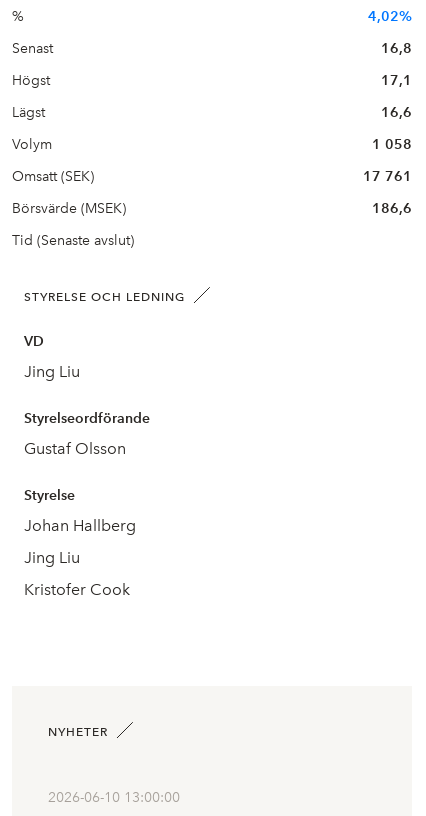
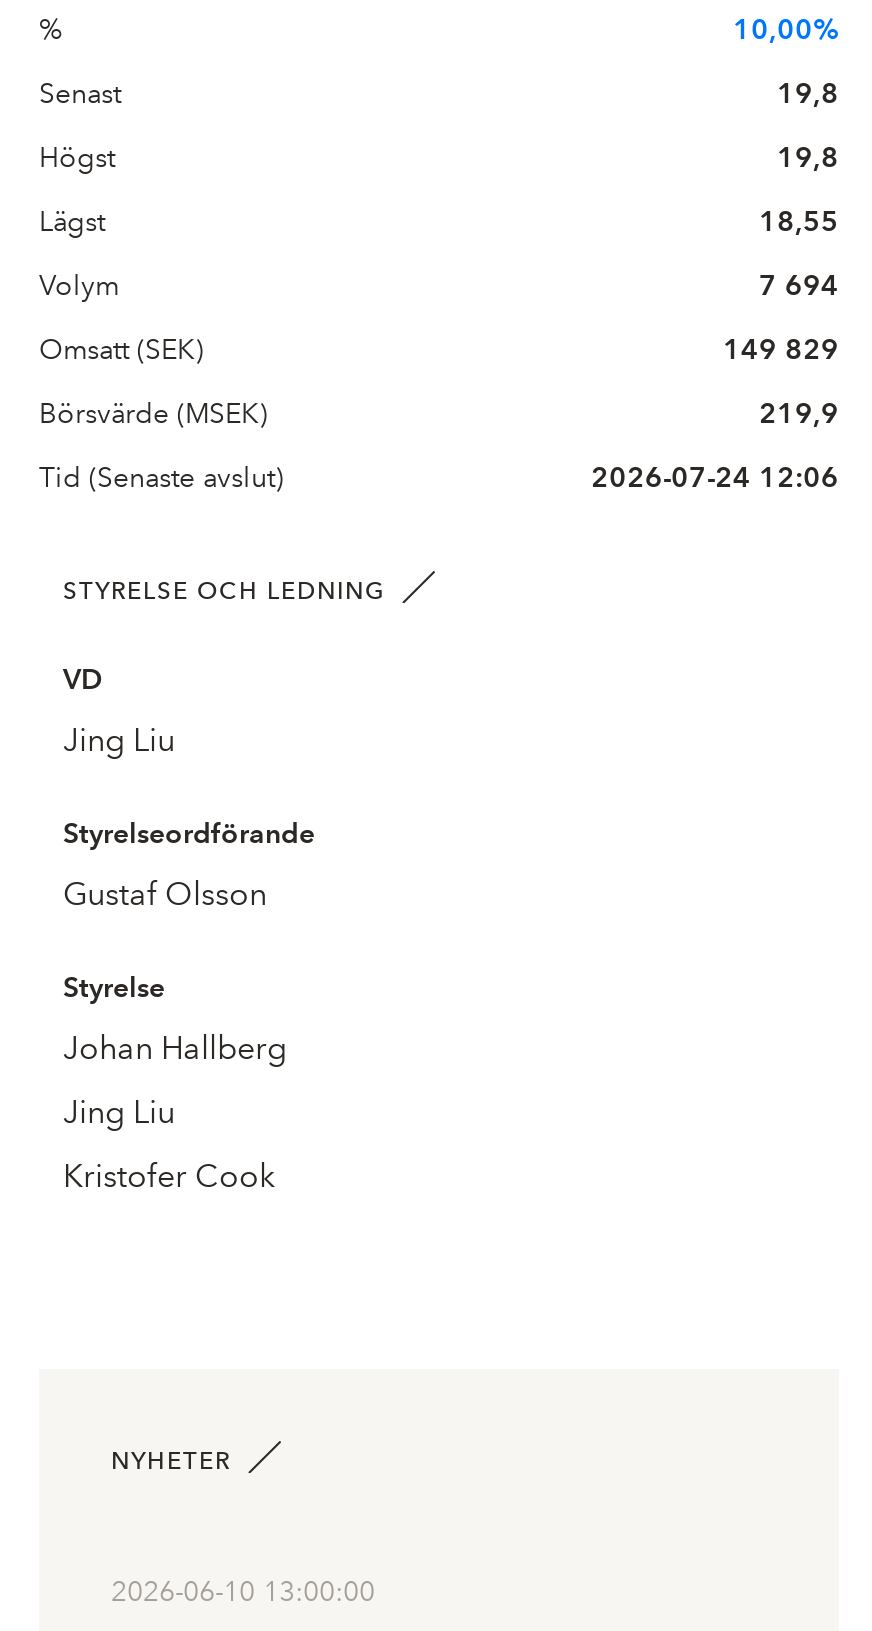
[368,8,412,25] 4,02% -> [733,13,839,47] 10,00%
[381,40,412,57] 16,8 -> [777,77,839,111] 19,8
[381,72,412,89] 17,1 -> [777,141,839,175] 19,8
[381,104,412,121] 16,6 -> [759,205,839,239] 18,55
[372,136,412,153] 1 058 -> [759,269,839,303] 7 694
[363,168,412,185] 17 761 -> [723,333,839,367] 149 829
[372,200,412,217] 186,6 -> [759,397,839,431] 219,9
none -> [591,461,839,495] 2026-07-24 12:06

